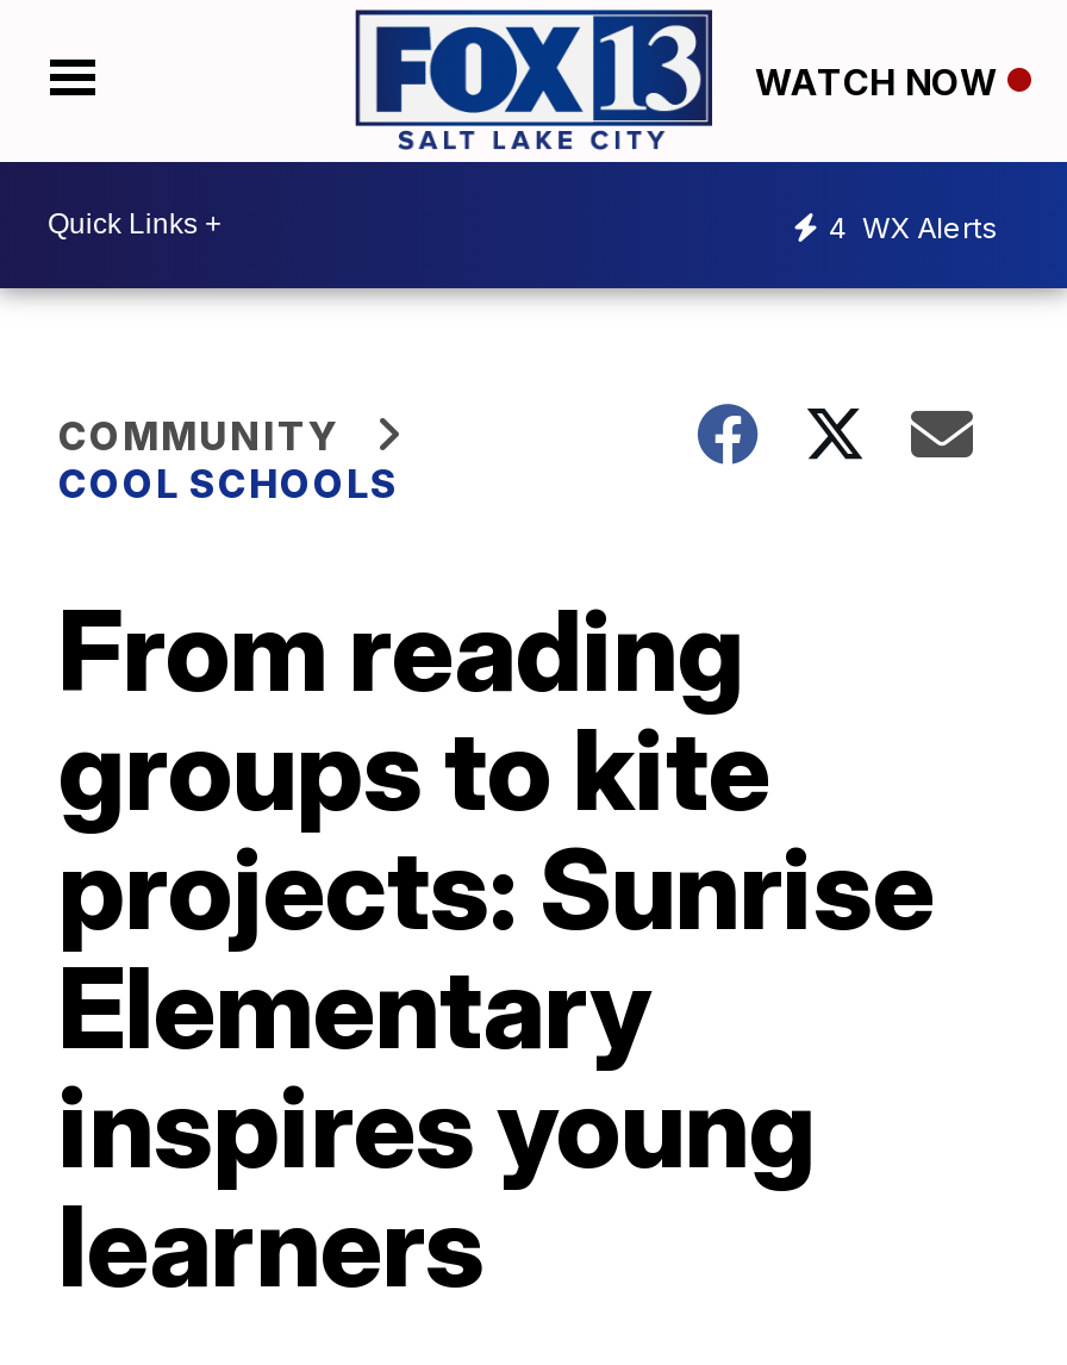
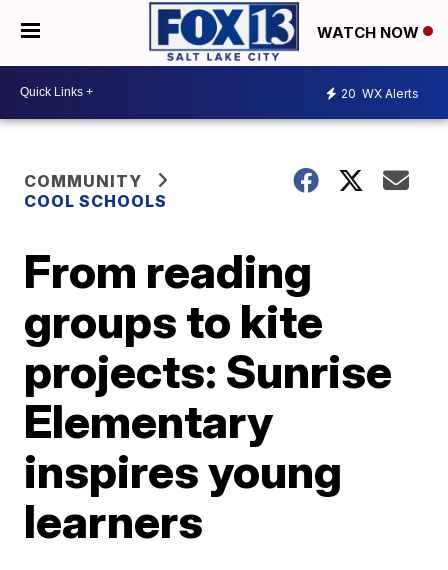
[829,210,998,246] 4 WX Alerts -> [341,86,419,101] 20 WX Alerts

